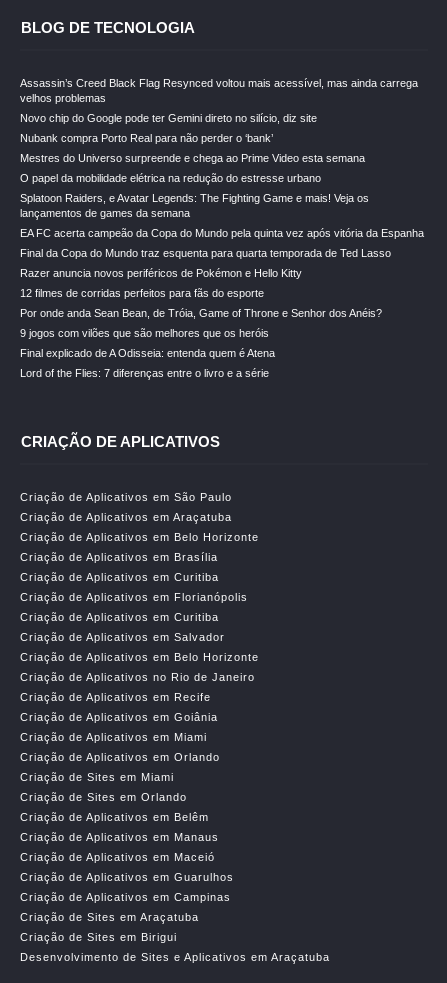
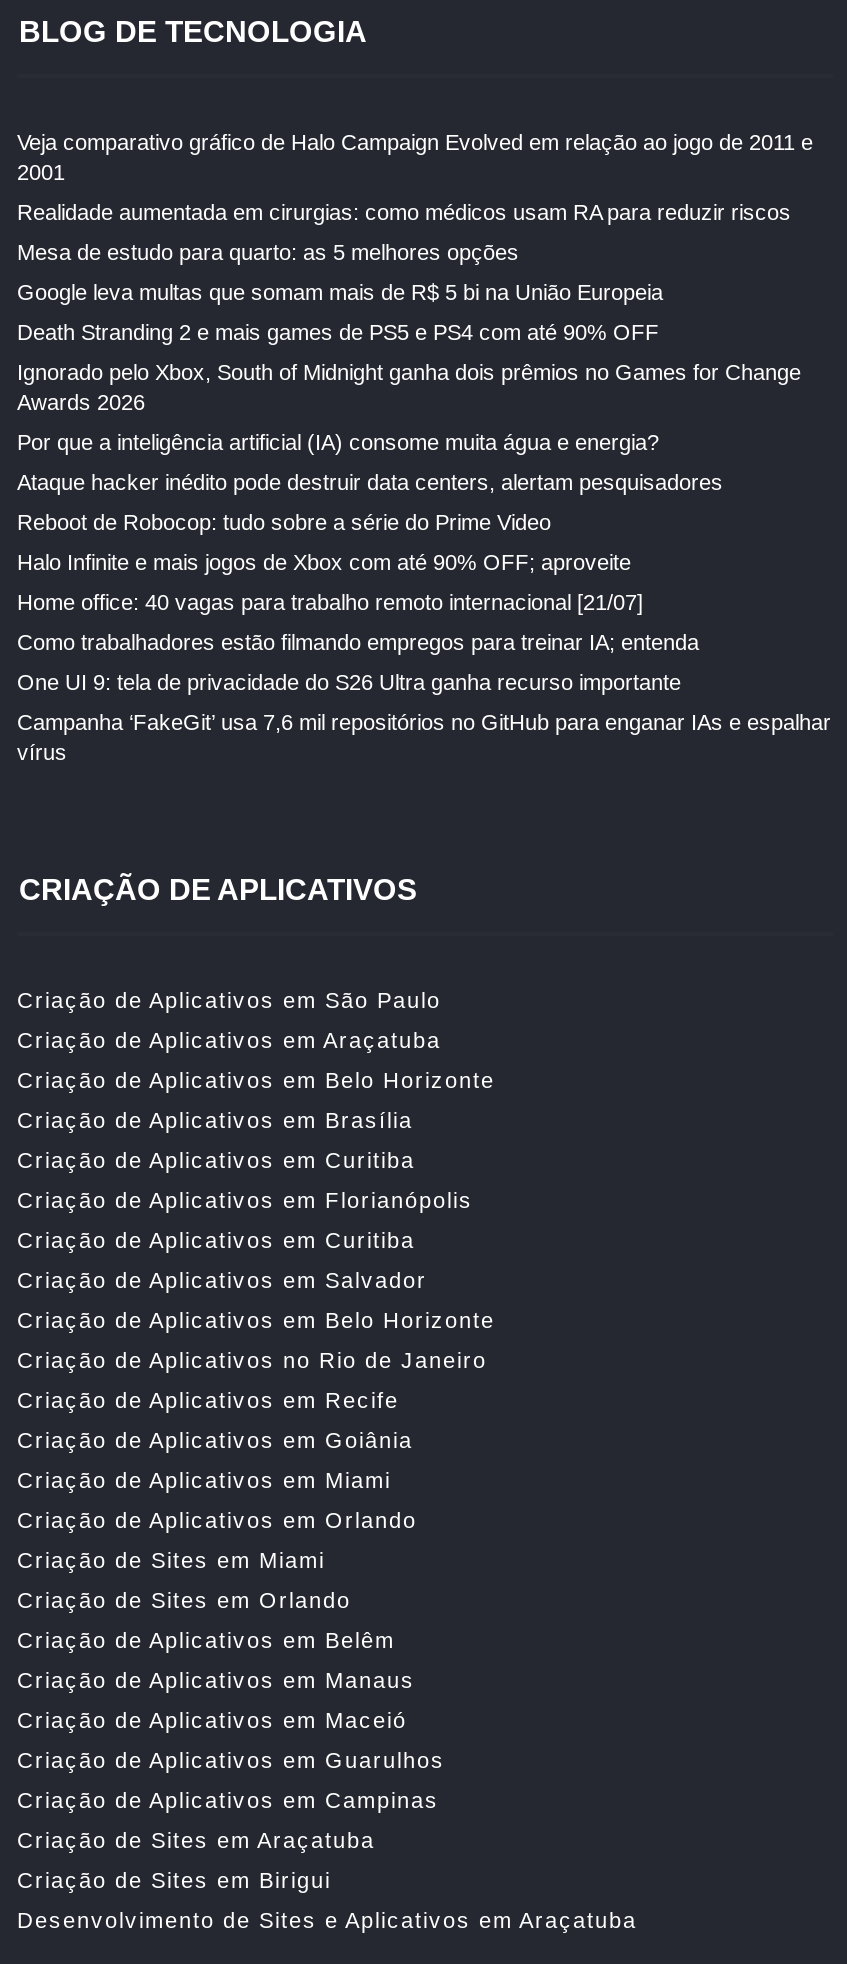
[20,77,418,104] Assassin’s Creed Black Flag Resynced voltou mais acessível, mas ainda carrega | velhos problemas -> [17,130,813,184] Veja comparativo gráfico de Halo Campaign Evolved em relação ao jogo de 2011 e | 2001
[20,112,317,124] Novo chip do Google pode ter Gemini direto no silício, diz site -> [17,200,791,224] Realidade aumentada em cirurgias: como médicos usam RA para reduzir riscos
[20,132,273,144] Nubank compra Porto Real para não perder o ‘bank’ -> [17,240,519,264] Mesa de estudo para quarto: as 5 melhores opções
[20,152,365,164] Mestres do Universo surpreende e chega ao Prime Video esta semana -> [17,280,663,304] Google leva multas que somam mais de R$ 5 bi na União Europeia
[20,172,321,184] O papel da mobilidade elétrica na redução do estresse urbano -> [17,320,659,344] Death Stranding 2 e mais games de PS5 e PS4 com até 90% OFF
[20,192,369,219] Splatoon Raiders, e Avatar Legends: The Fighting Game e mais! Veja os | lançamentos de games da semana -> [17,360,801,414] Ignorado pelo Xbox, South of Midnight ganha dois prêmios no Games for Change | Awards 2026
[20,227,424,239] EA FC acerta campeão da Copa do Mundo pela quinta vez após vitória da Espanha -> [17,430,659,454] Por que a inteligência artificial (IA) consome muita água e energia?
[20,247,391,259] Final da Copa do Mundo traz esquenta para quarta temporada de Ted Lasso -> [17,470,723,494] Ataque hacker inédito pode destruir data centers, alertam pesquisadores
[20,267,302,279] Razer anuncia novos periféricos de Pokémon e Hello Kitty -> [17,510,551,534] Reboot de Robocop: tudo sobre a série do Prime Video
[20,287,264,299] 12 filmes de corridas perfeitos para fãs do esporte -> [17,550,631,574] Halo Infinite e mais jogos de Xbox com até 90% OFF; aproveite
[20,307,382,319] Por onde anda Sean Bean, de Tróia, Game of Throne e Senhor dos Anéis? -> [17,590,643,614] Home office: 40 vagas para trabalho remoto internacional [21/07]
[20,327,269,339] 9 jogos com vilões que são melhores que os heróis -> [17,630,699,654] Como trabalhadores estão filmando empregos para treinar IA; entenda
[20,347,275,359] Final explicado de A Odisseia: entenda quem é Atena -> [17,670,681,694] One UI 9: tela de privacidade do S26 Ultra ganha recurso importante
[20,367,269,379] Lord of the Flies: 7 diferenças entre o livro e a série -> [17,710,831,764] Campanha ‘FakeGit’ usa 7,6 mil repositórios no GitHub para enganar IAs e espalhar | vírus

